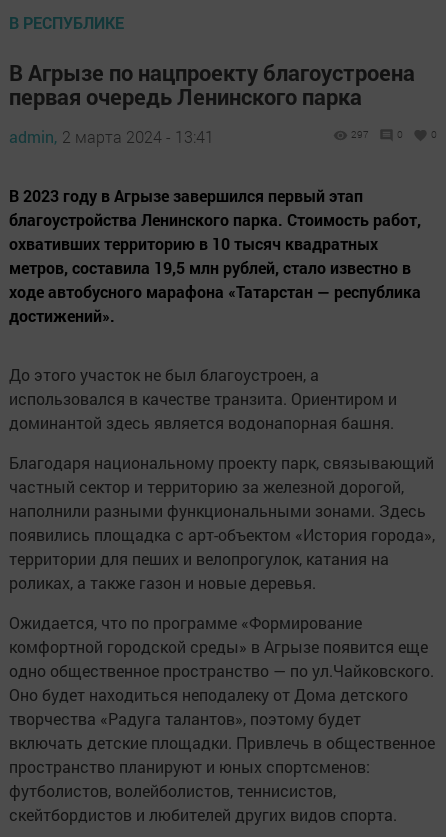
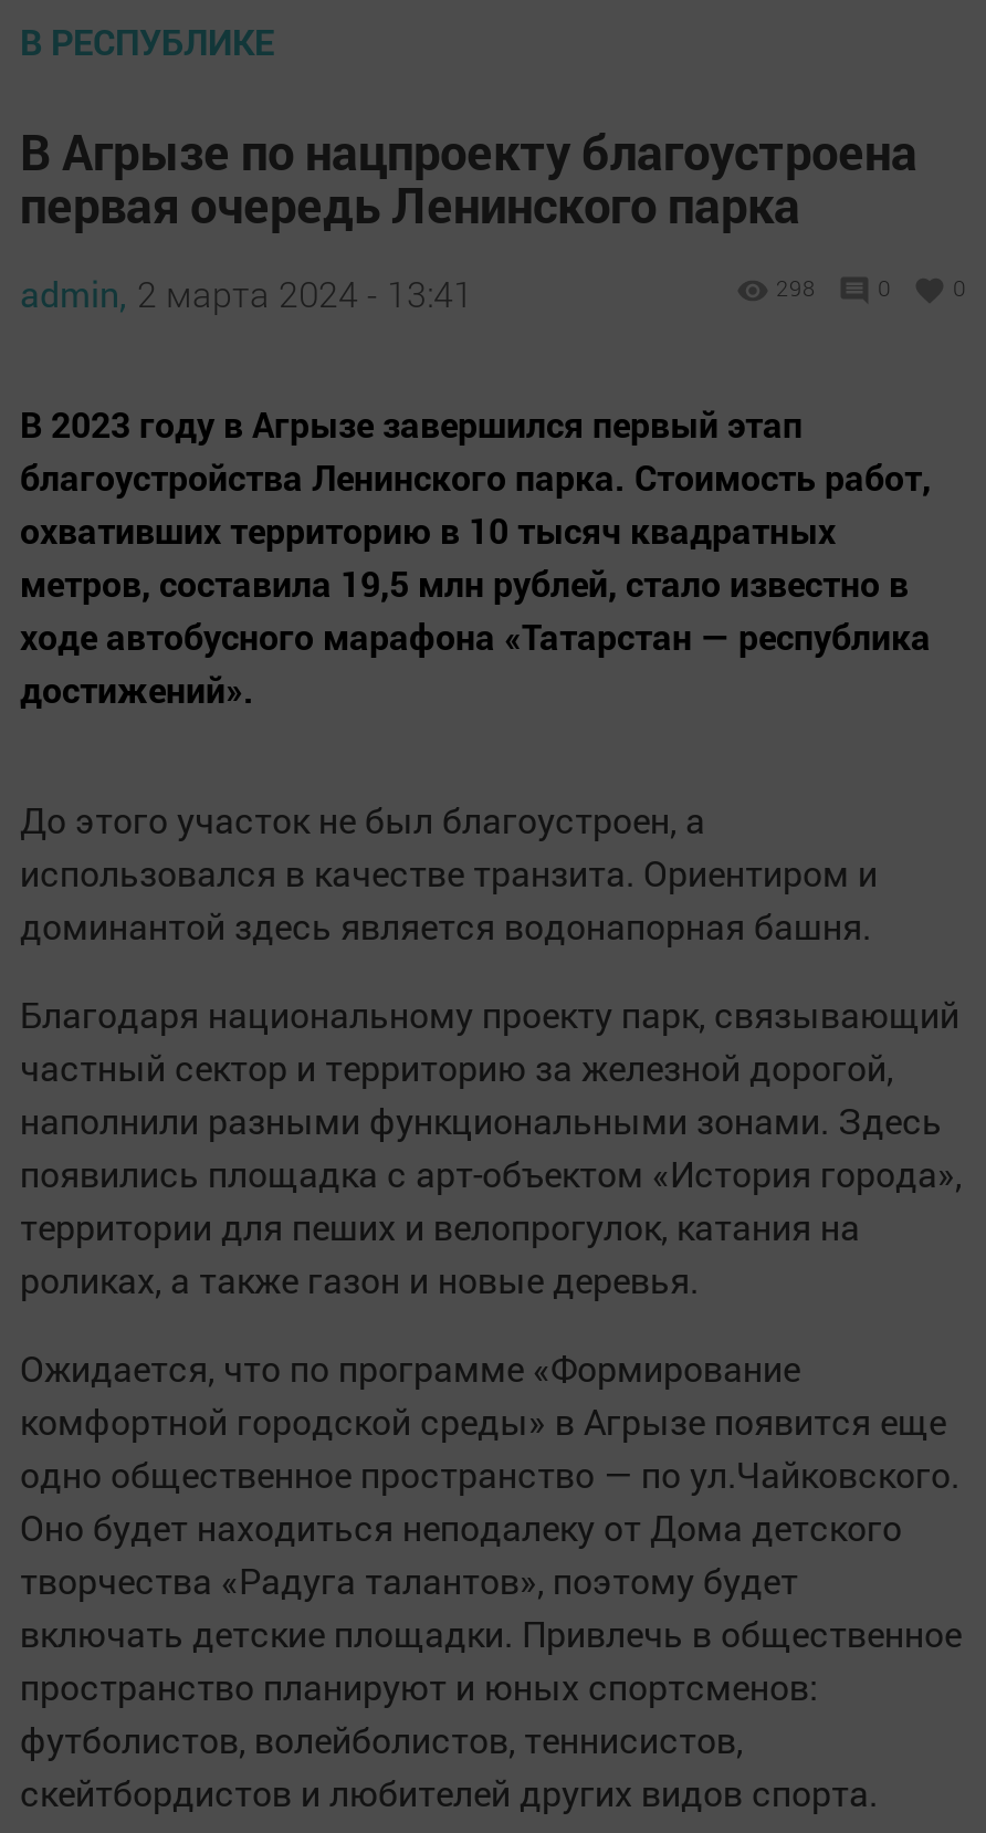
[351,128,369,141] 297 -> [776,275,816,304] 298

